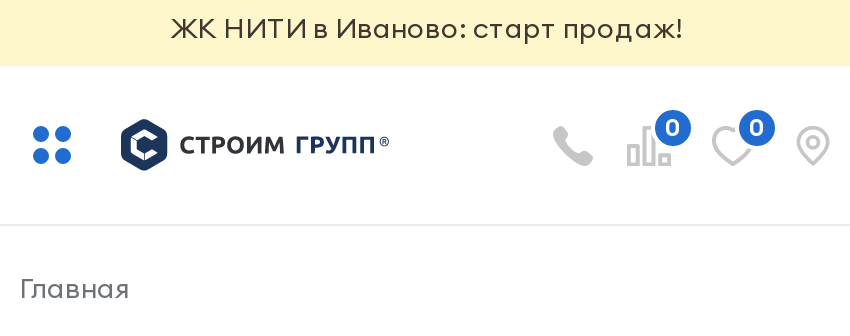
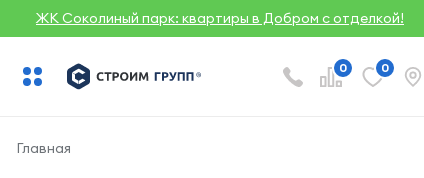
[171,10,683,46] ЖК НИТИ в Иваново: старт продаж! -> [36,9,404,27] ЖК Соколиный парк: квартиры в Добром с отделкой!

